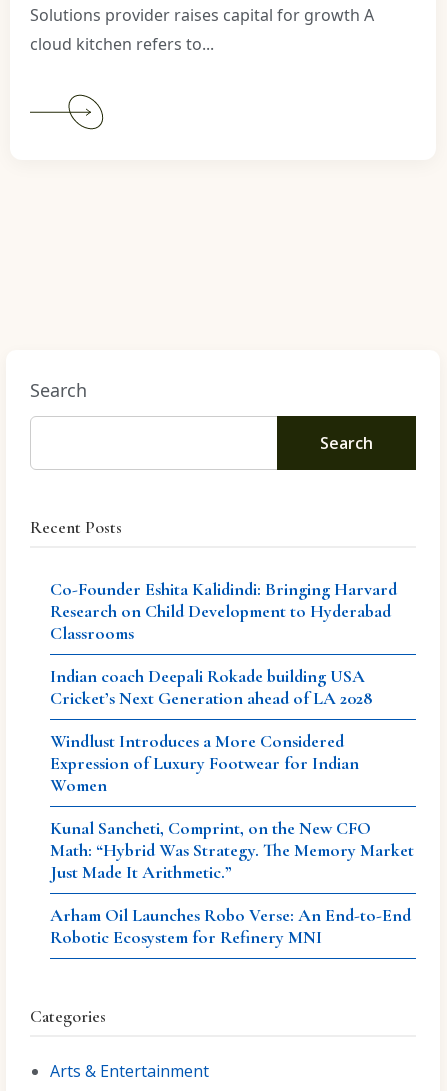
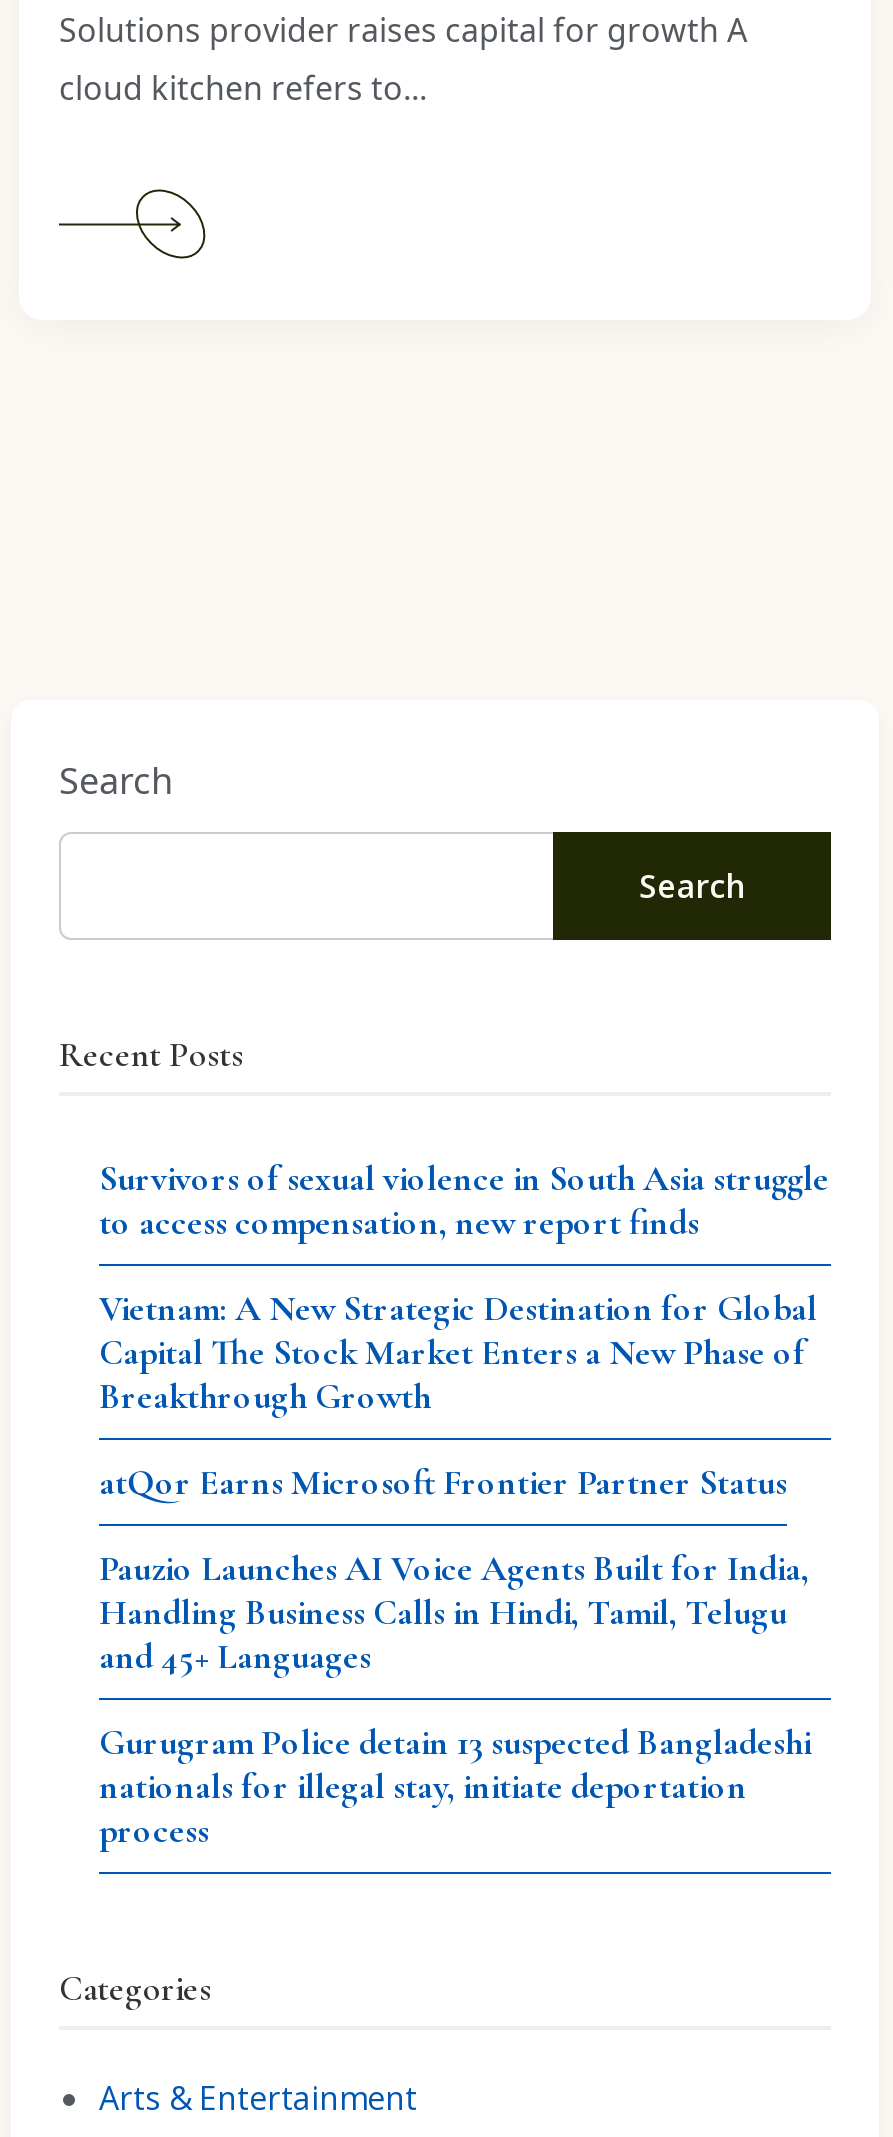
[50,578,397,644] Co-Founder Eshita Kalidindi: Bringing Harvard | Research on Child Development to Hyderabad | Classrooms -> [99,1157,829,1245] Survivors of sexual violence in South Asia struggle | to access compensation, new report finds
[50,665,372,709] Indian coach Deepali Rokade building USA | Cricket’s Next Generation ahead of LA 2028 -> [99,1287,817,1419] Vietnam: A New Strategic Destination for Global | Capital The Stock Market Enters a New Phase of | Breakthrough Growth
[50,730,359,796] Windlust Introduces a More Considered | Expression of Luxury Footwear for Indian | Women -> [99,1461,787,1505] atQor Earns Microsoft Frontier Partner Status
[50,817,414,883] Kunal Sancheti, Comprint, on the New CFO | Math: “Hybrid Was Strategy. The Memory Market | Just Made It Arithmetic.” -> [99,1547,809,1679] Pauzio Launches AI Voice Agents Built for India, | Handling Business Calls in Hindi, Tamil, Telugu | and 45+ Languages
[50,904,411,948] Arham Oil Launches Robo Verse: An End-to-End | Robotic Ecosystem for Refinery MNI -> [99,1721,811,1853] Gurugram Police detain 13 suspected Bangladeshi | nationals for illegal stay, initiate deportation | process

